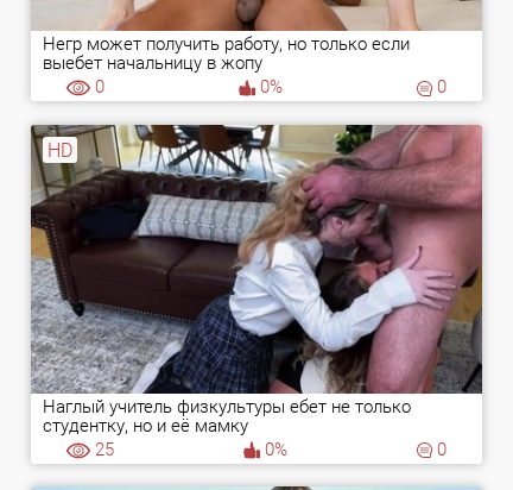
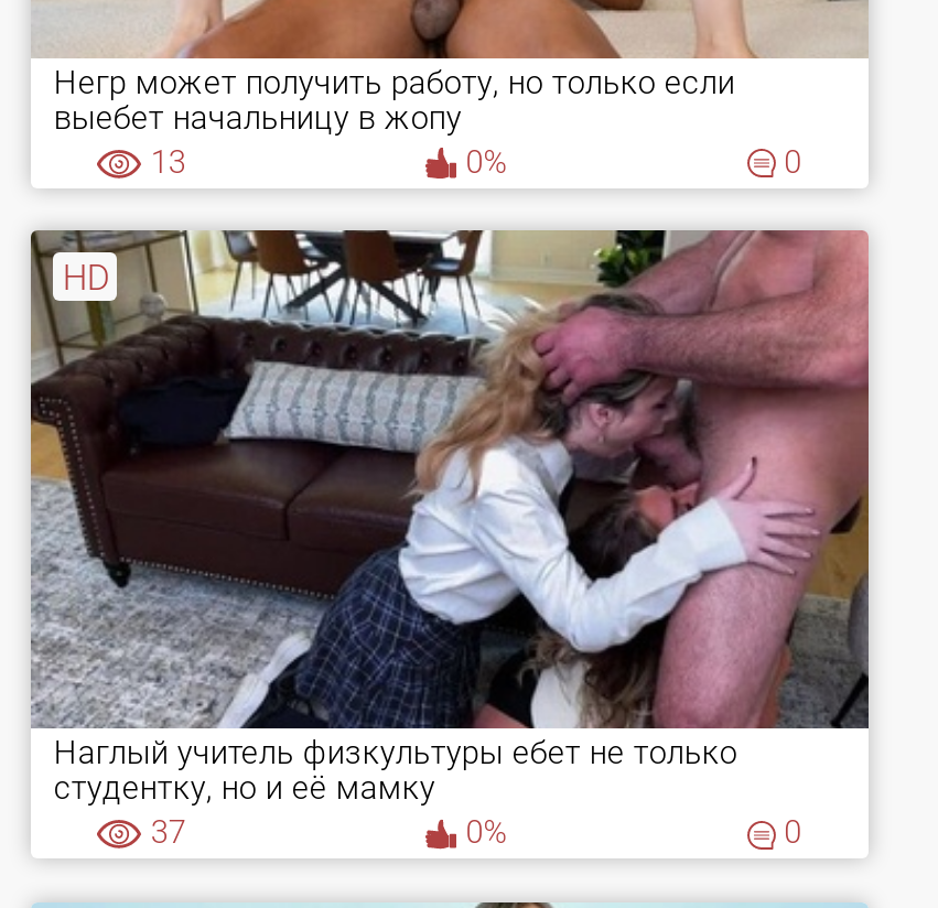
[95,77,105,98] 0 -> [151,143,186,181] 13
[95,440,114,460] 25 -> [151,815,186,852] 37

